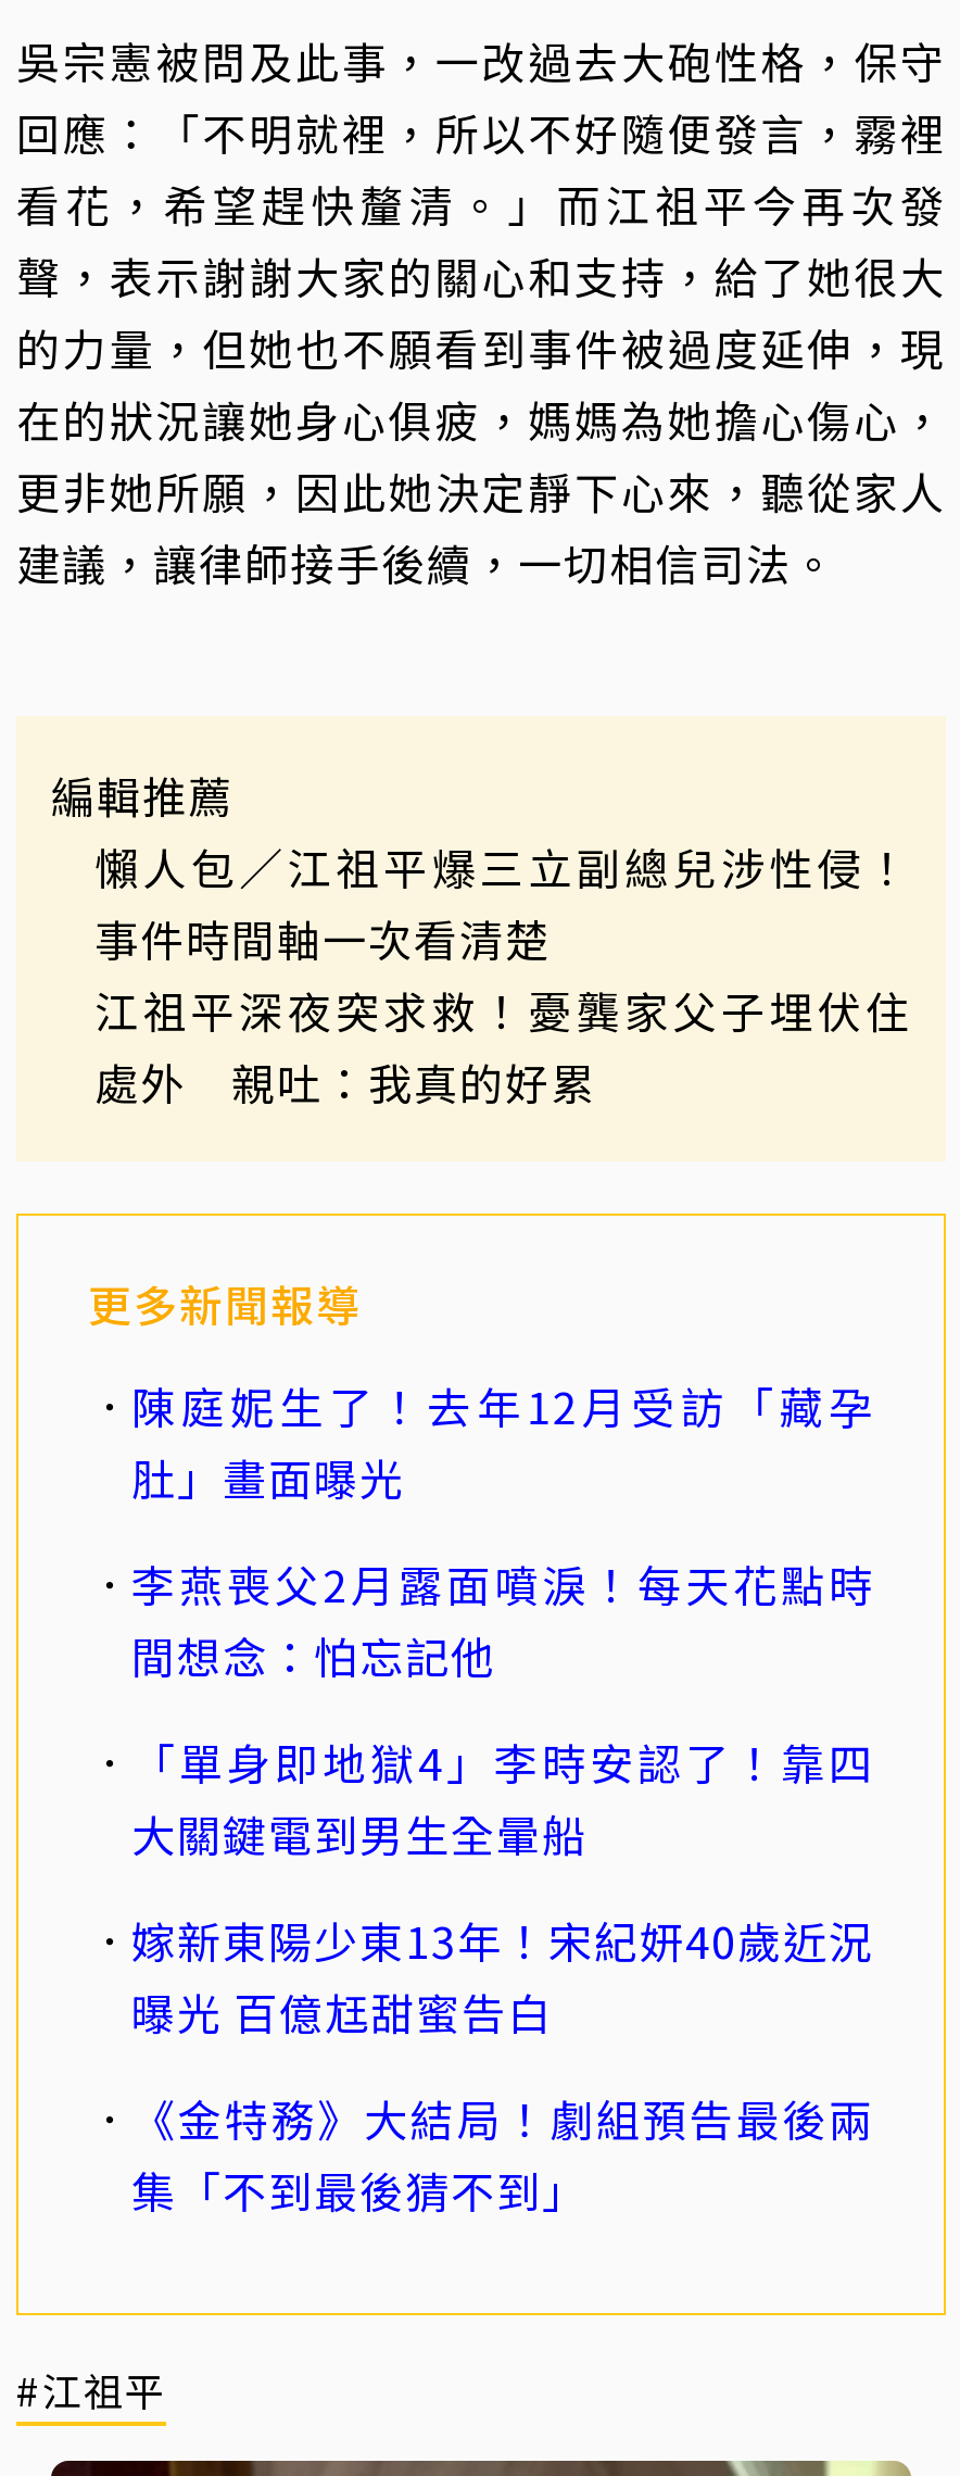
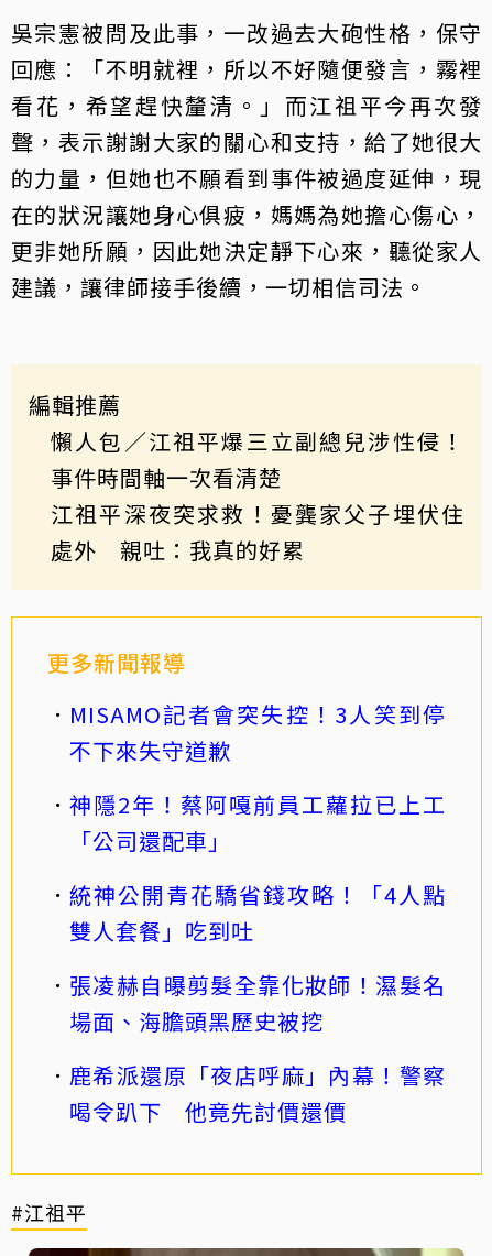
[131,1374,874,1508] 陳庭妮生了！去年12月受訪「藏孕 | 肚」畫面曝光 -> [69,698,446,766] MISAMO記者會突失控！3人笑到停 | 不下來失守道歉
[131,1552,874,1687] 李燕喪父2月露面噴淚！每天花點時 | 間想念：怕忘記他 -> [69,788,446,856] 神隱2年！蔡阿嘎前員工蘿拉已上工 | 「公司還配車」
[131,1730,874,1865] 「單身即地獄4」李時安認了！靠四 | 大關鍵電到男生全暈船 -> [69,878,446,946] 統神公開青花驕省錢攻略！「4人點 | 雙人套餐」吃到吐
[131,1908,874,2043] 嫁新東陽少東13年！宋紀妍40歲近況 | 曝光 百億尪甜蜜告白 -> [69,968,446,1037] 張凌赫自曝剪髮全靠化妝師！濕髮名 | 場面、海膽頭黑歷史被挖
[131,2086,874,2221] 《金特務》大結局！劇組預告最後兩 | 集「不到最後猜不到」 -> [69,1059,446,1127] 鹿希派還原「夜店呼麻」內幕！警察 | 喝令趴下 他竟先討價還價

